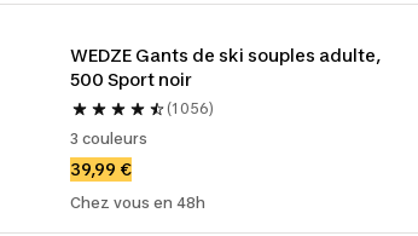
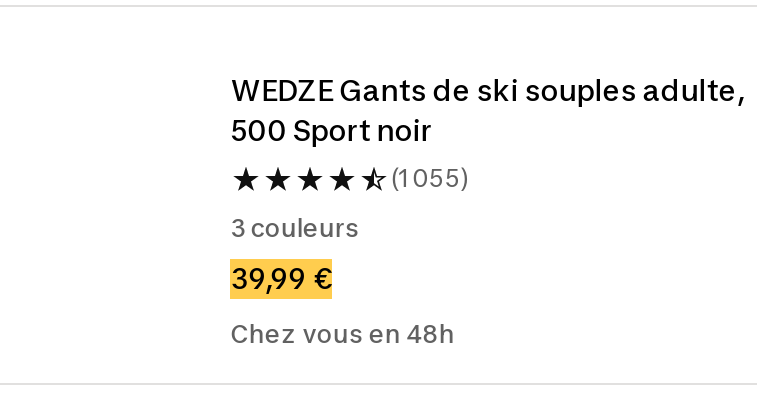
[167,99,214,117] (1 056) -> [391,163,469,193] (1 055)

